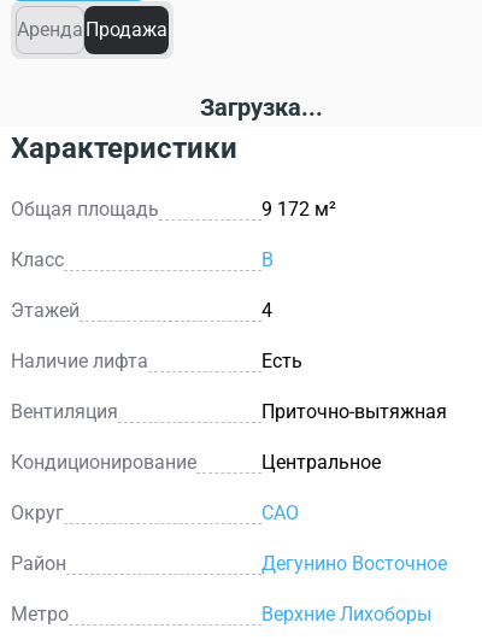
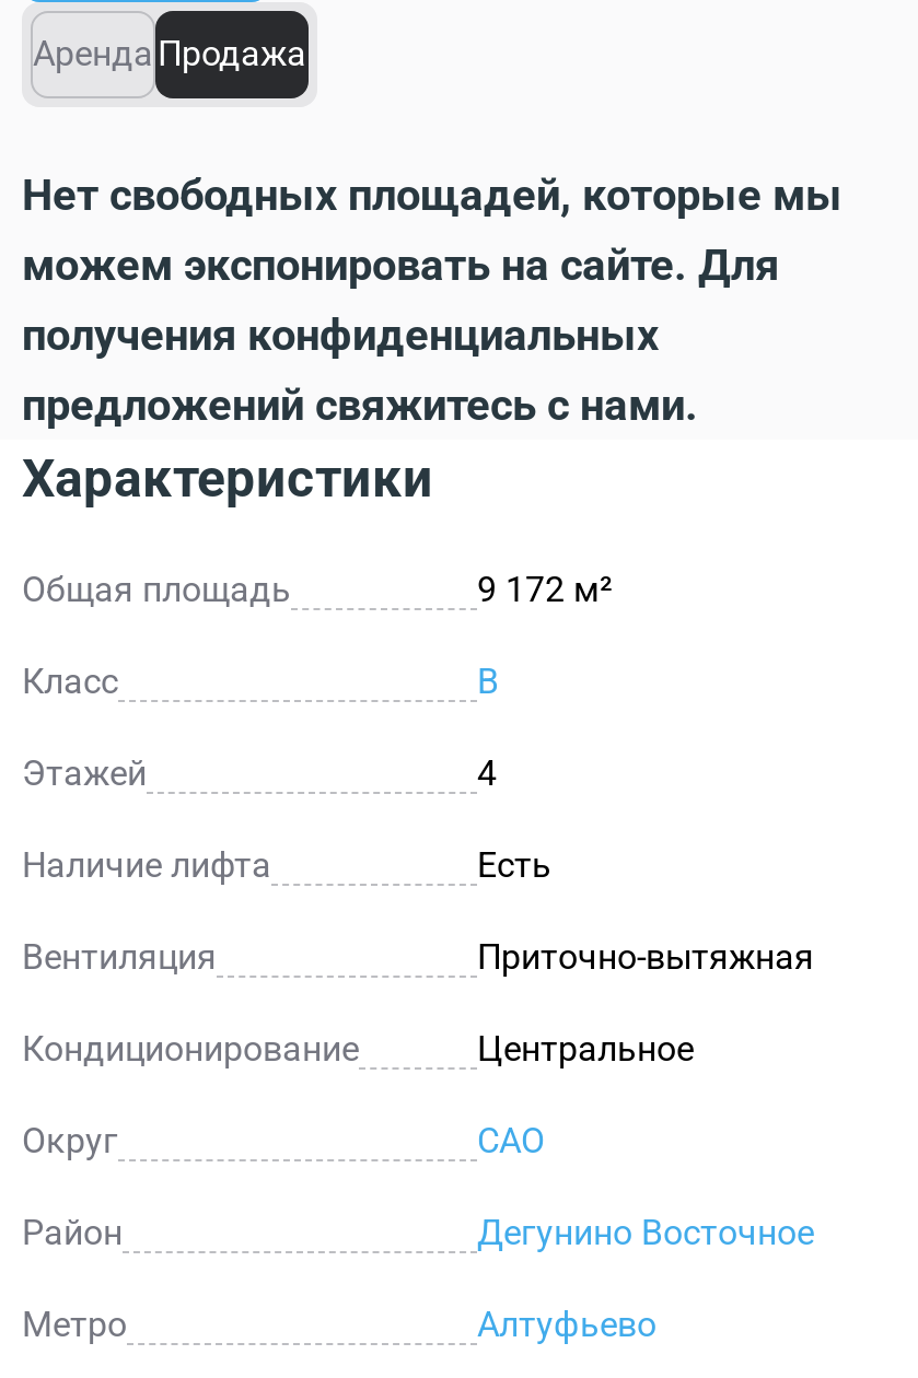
[200,93,323,122] Загрузка... -> [22,168,843,431] Нет свободных площадей, которые мы | можем экспонировать на сайте. Для | получения конфиденциальных | предложений свяжитесь с нами.
[261,603,431,626] Верхние Лихоборы -> [477,1304,656,1345] Алтуфьево

